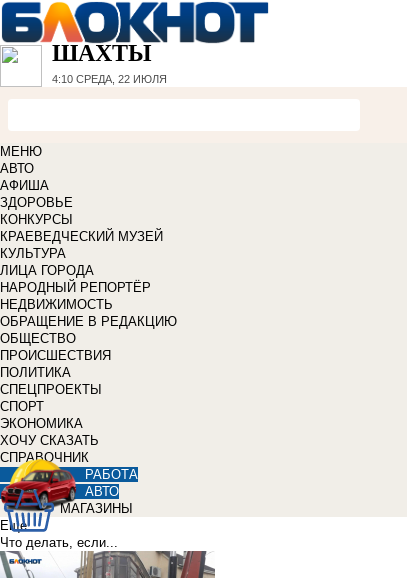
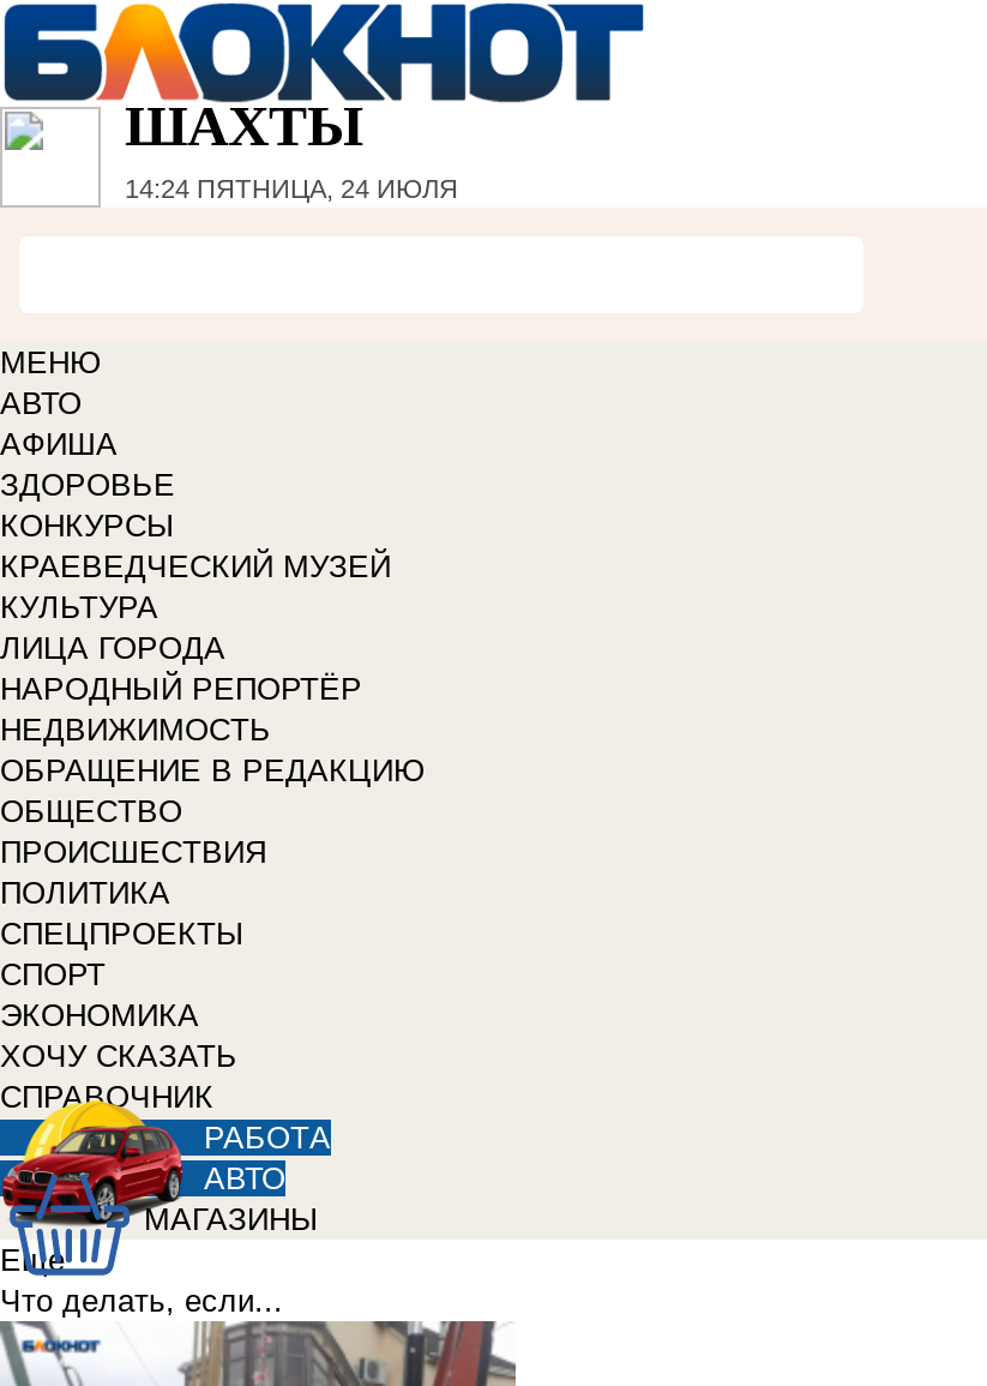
[52,73,167,85] 4:10 СРЕДА, 22 ИЮЛЯ -> [125,175,458,204] 14:24 ПЯТНИЦА, 24 ИЮЛЯ

